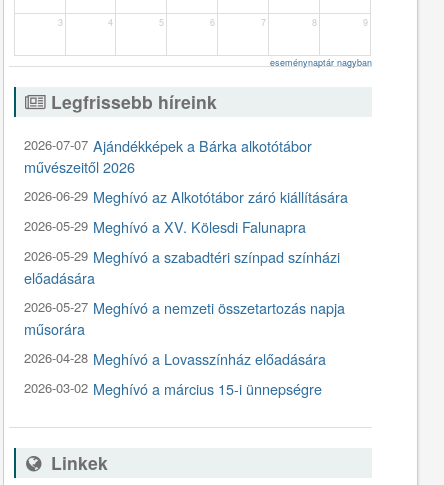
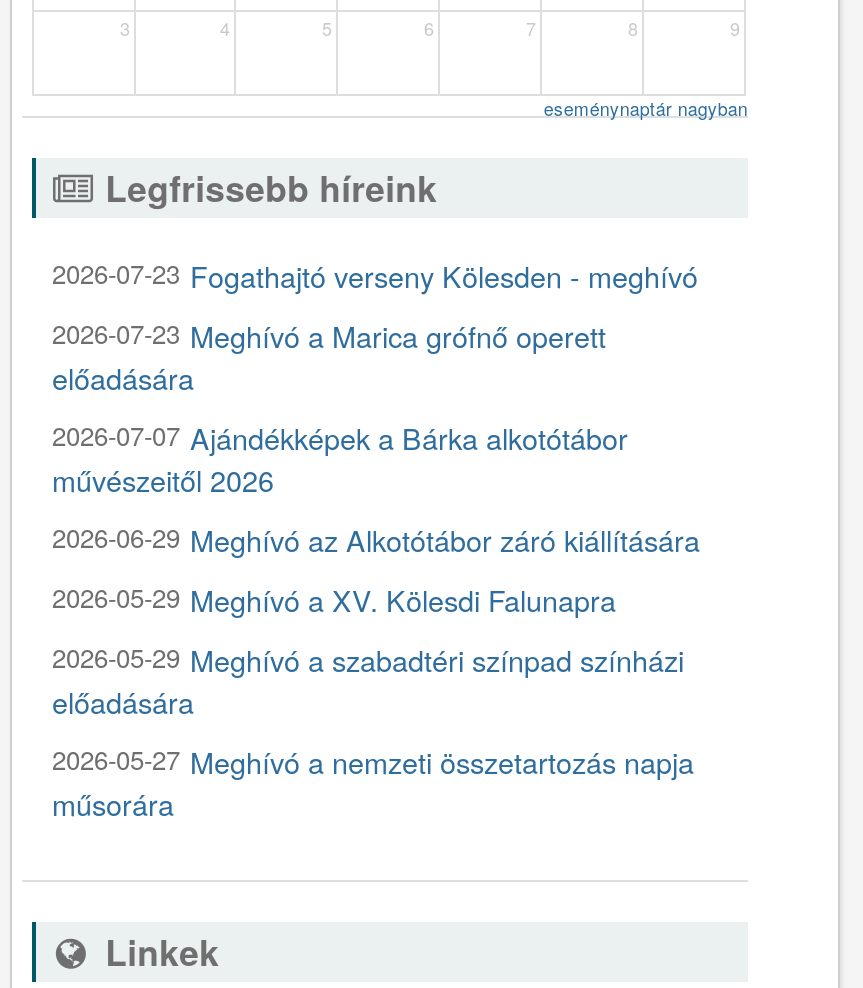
none -> [52,254,698,398] 2026-07-23 Fogathajtó verseny Kölesden - meghívó | 2026-07-23 Meghívó a Marica grófnő operett | előadására
moved [24,135,348,339] -> [52,416,700,824]: 2026-07-07 Ajándékképek a Bárka alkotótábor | művészeitől 2026 | 2026-06-29 Meghívó az Alkotótábor záró kiállítására | 2026-05-29 Meghívó a XV. Kölesdi Falunapra | 2026-05-29 Meghívó a szabadtéri színpad színházi | előadására | 2026-05-27 Meghívó a nemzeti összetartozás napja | műsorára
[24,348,326,399] 2026-04-28 Meghívó a Lovasszínház előadására | 2026-03-02 Meghívó a március 15-i ünnepségre -> none

